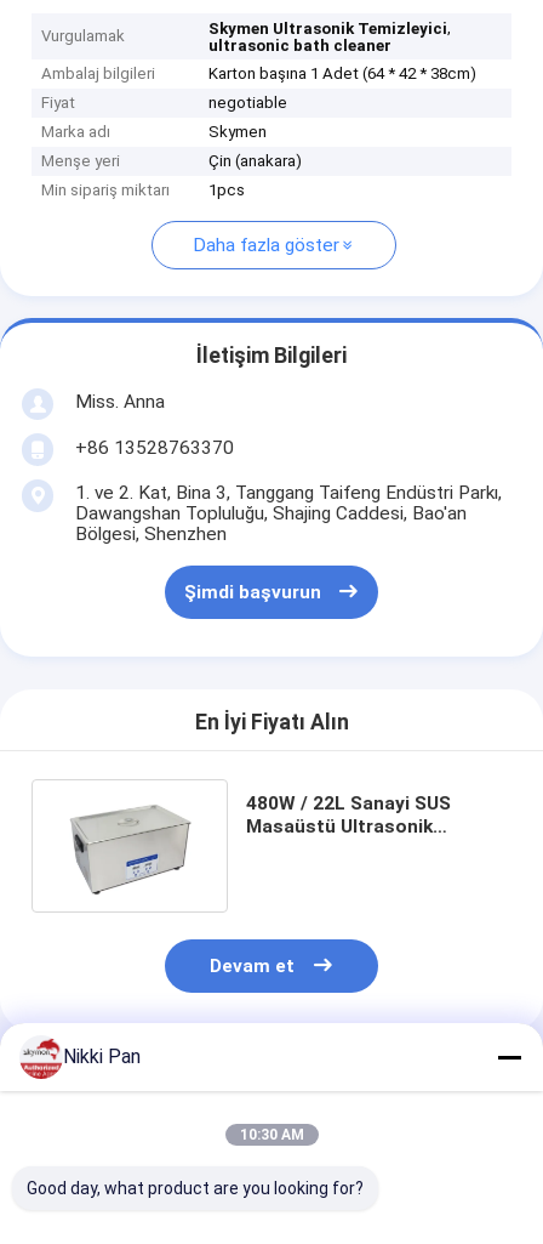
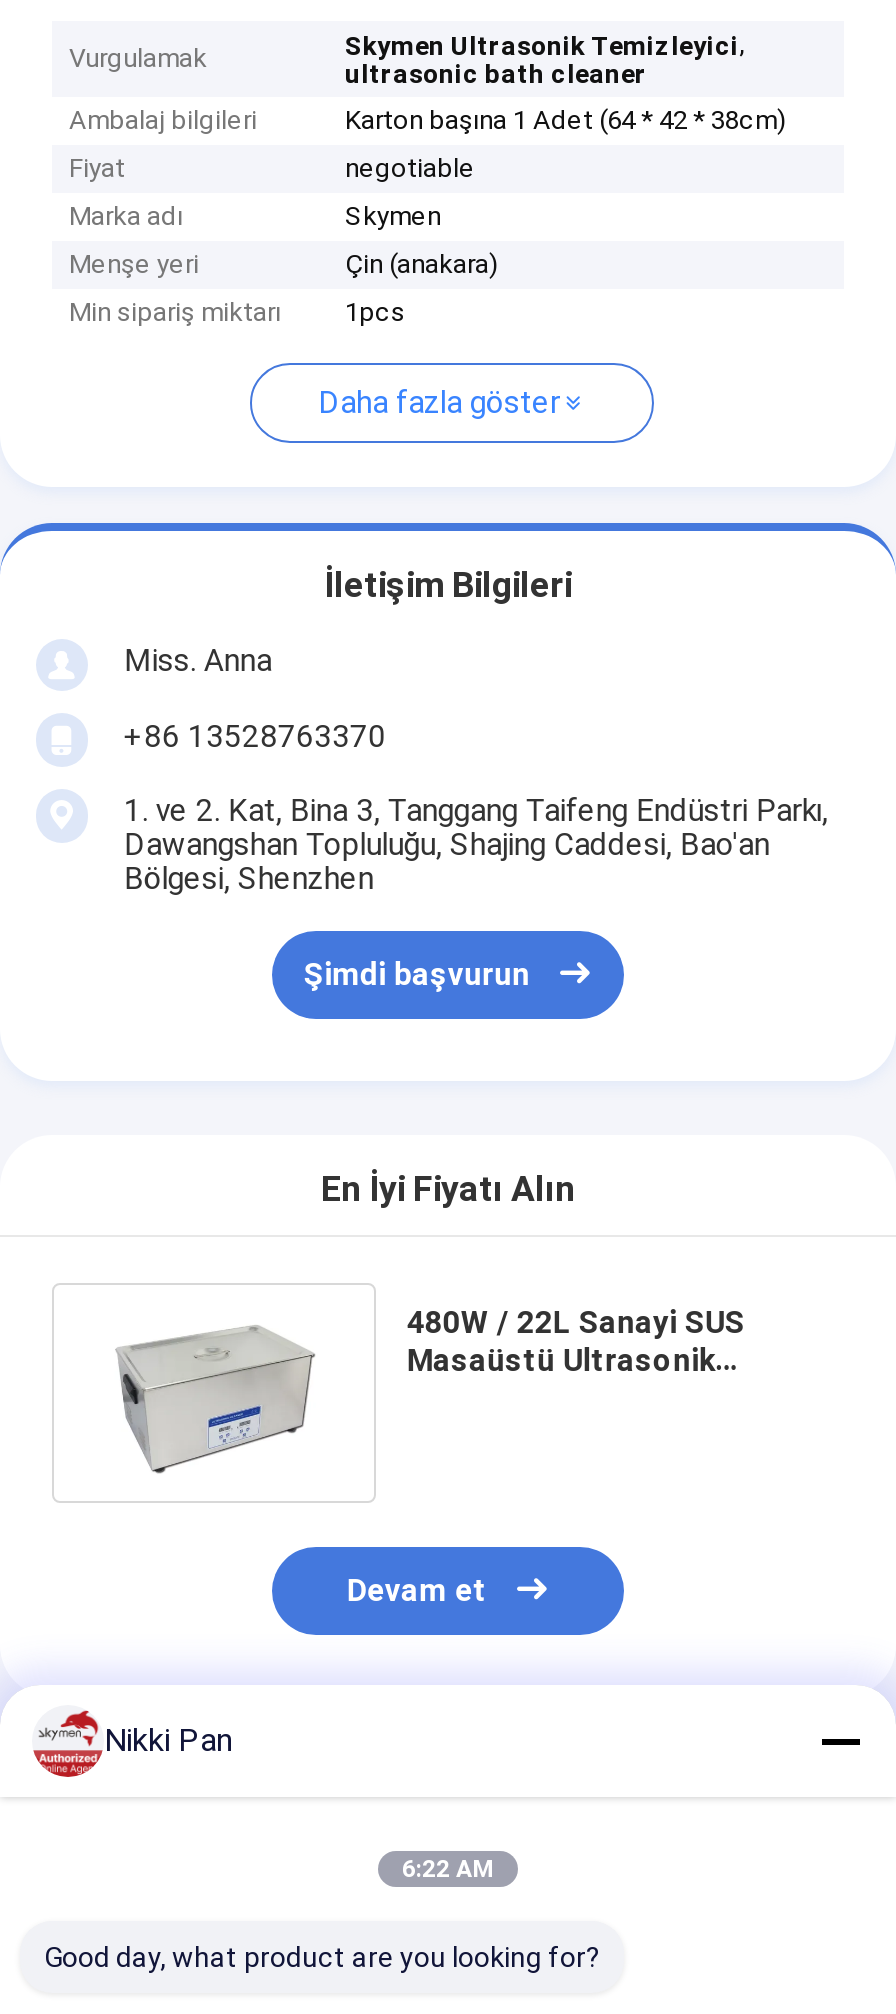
[239,1126,304,1143] 10:30 AM -> [402,1855,494,1883] 6:22 AM

